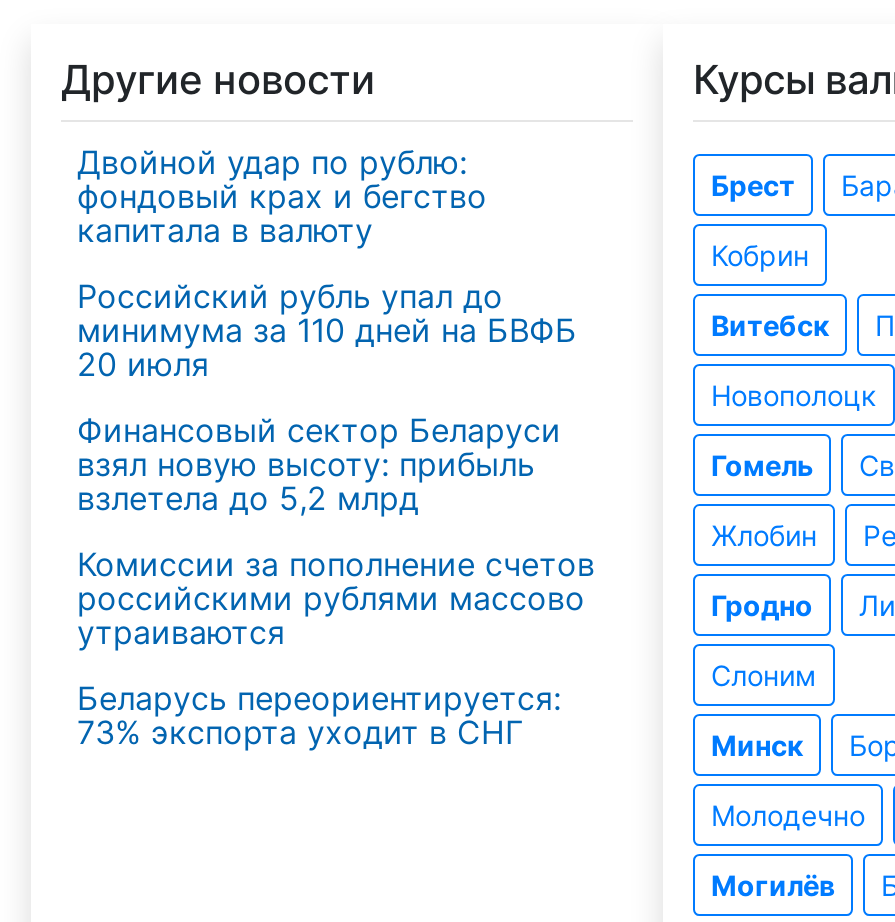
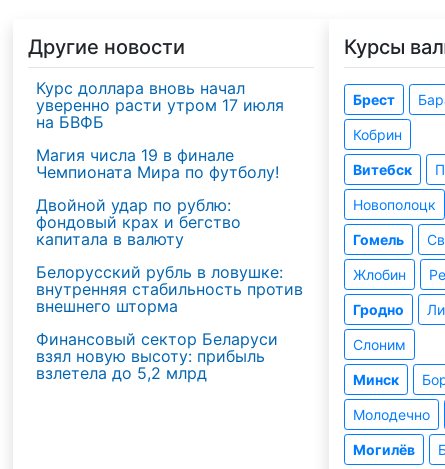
none -> [36,78,284,182] Курс доллара вновь начал | уверенно расти утром 17 июля | на БВФБ | Магия числа 19 в финале | Чемпионата Мира по футболу!
moved [77,142,487,250] -> [36,195,241,249]: Двойной удар по рублю: | фондовый крах и бегство | капитала в валюту
[77,276,577,384] Российский рубль упал до | минимума за 110 дней на БВФБ | 20 июля -> [36,262,303,316] Белорусский рубль в ловушке: | внутренняя стабильность против | внешнего шторма
moved [77,410,561,518] -> [36,329,278,383]: Финансовый сектор Беларуси | взял новую высоту: прибыль | взлетела до 5,2 млрд
[77,544,595,752] Комиссии за пополнение счетов | российскими рублями массово | утраиваются | Беларусь переориентируется: | 73% экспорта уходит в СНГ -> none

